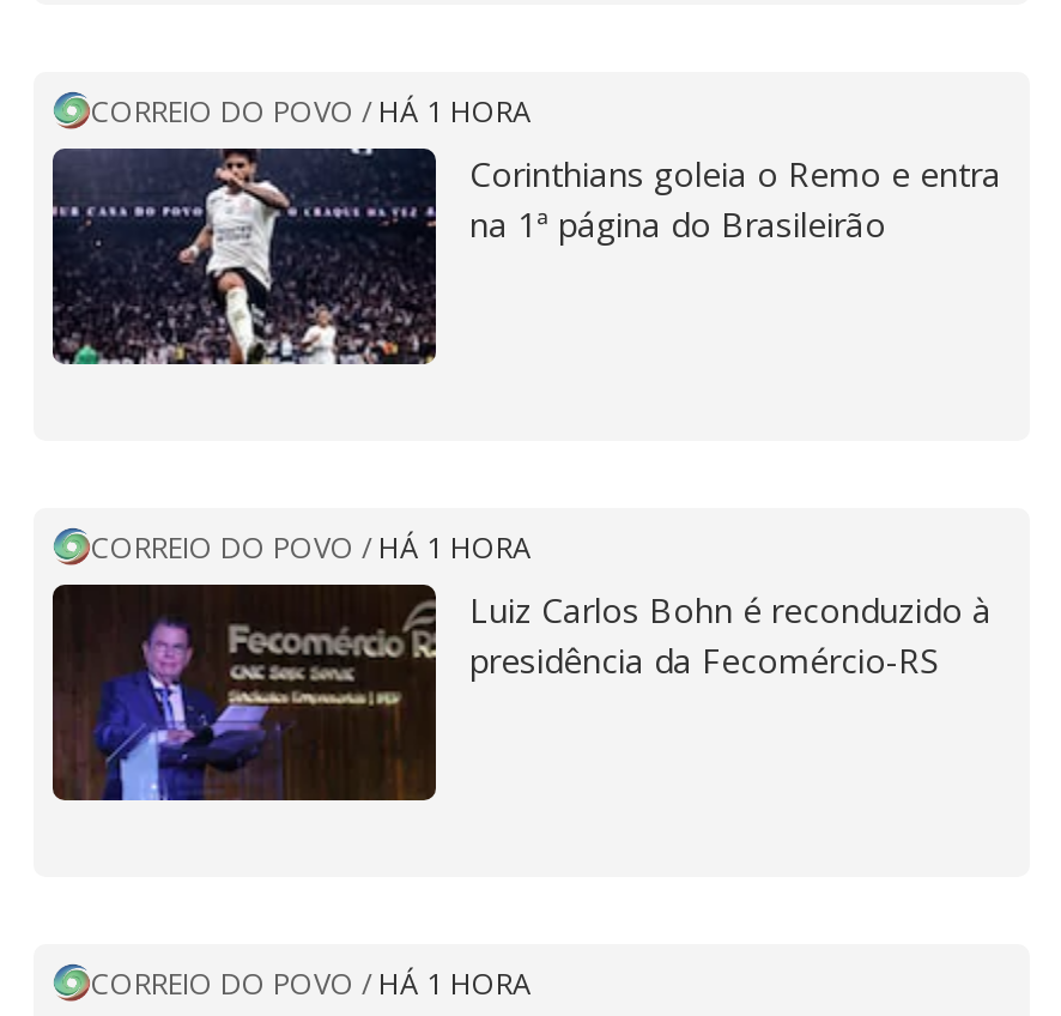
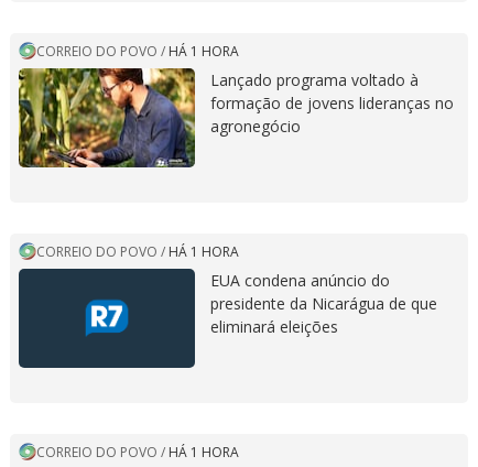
[50,146,1001,367] [image] | Corinthians goleia o Remo e entra | na 1ª página do Brasileirão -> [18,67,454,169] [image] | Lançado programa voltado à | formação de jovens lideranças no | agronegócio
[53,585,992,803] [image] | Luiz Carlos Bohn é reconduzido à | presidência da Fecomércio-RS -> [19,269,437,369] [image] | EUA condena anúncio do | presidente da Nicarágua de que | eliminará eleições

